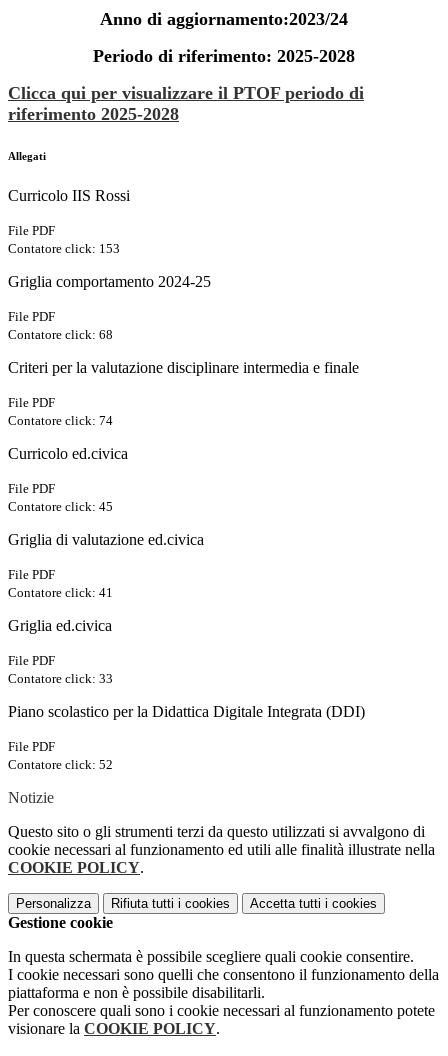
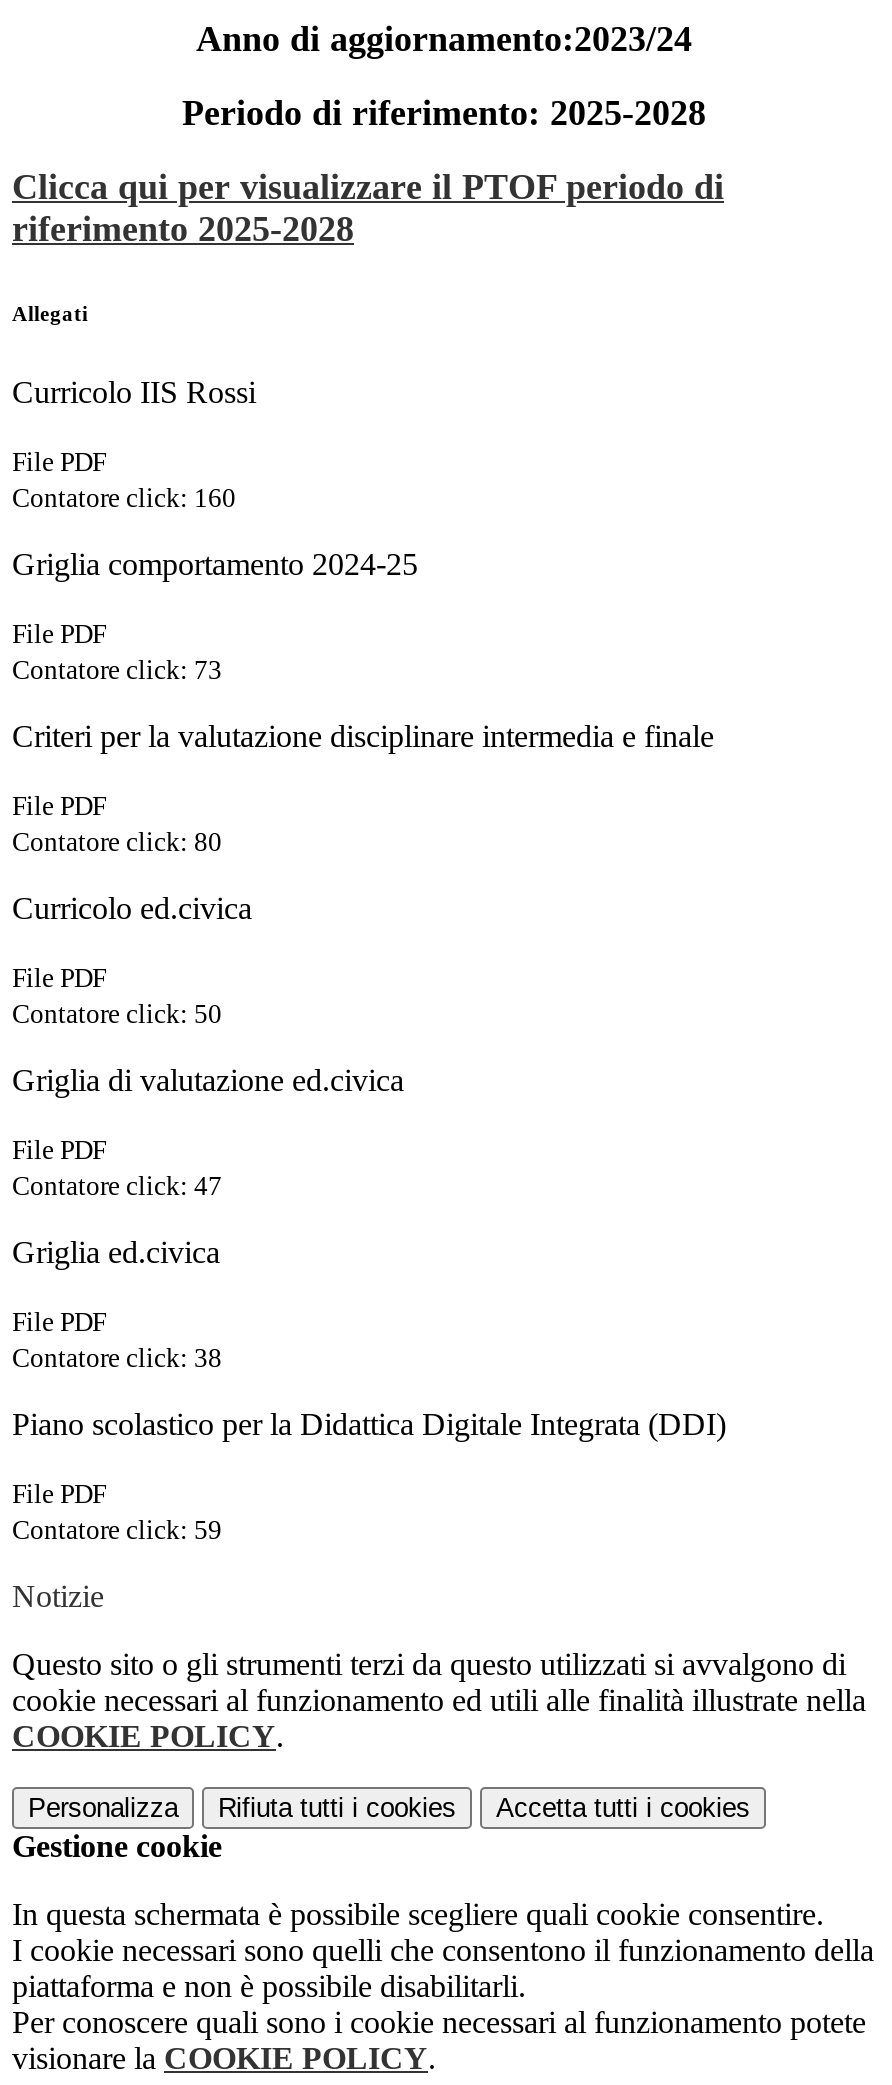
[8,241,120,256] Contatore click: 153 -> [12,483,236,513] Contatore click: 160
[8,327,113,342] Contatore click: 68 -> [12,655,222,685] Contatore click: 73
[8,413,113,428] Contatore click: 74 -> [12,827,222,857] Contatore click: 80
[8,499,113,514] Contatore click: 45 -> [12,999,222,1029] Contatore click: 50
[8,585,113,600] Contatore click: 41 -> [12,1171,222,1201] Contatore click: 47
[8,671,113,686] Contatore click: 33 -> [12,1343,222,1373] Contatore click: 38
[8,757,113,772] Contatore click: 52 -> [12,1515,222,1545] Contatore click: 59

